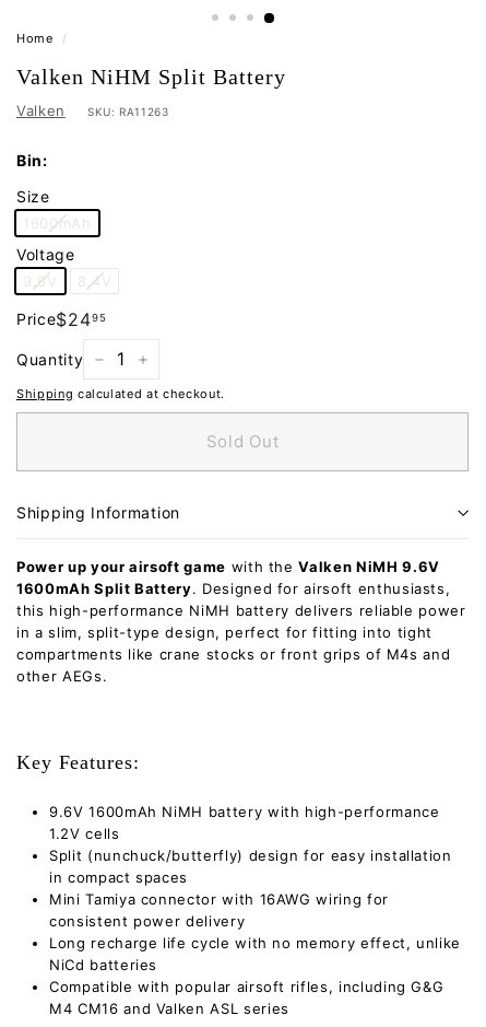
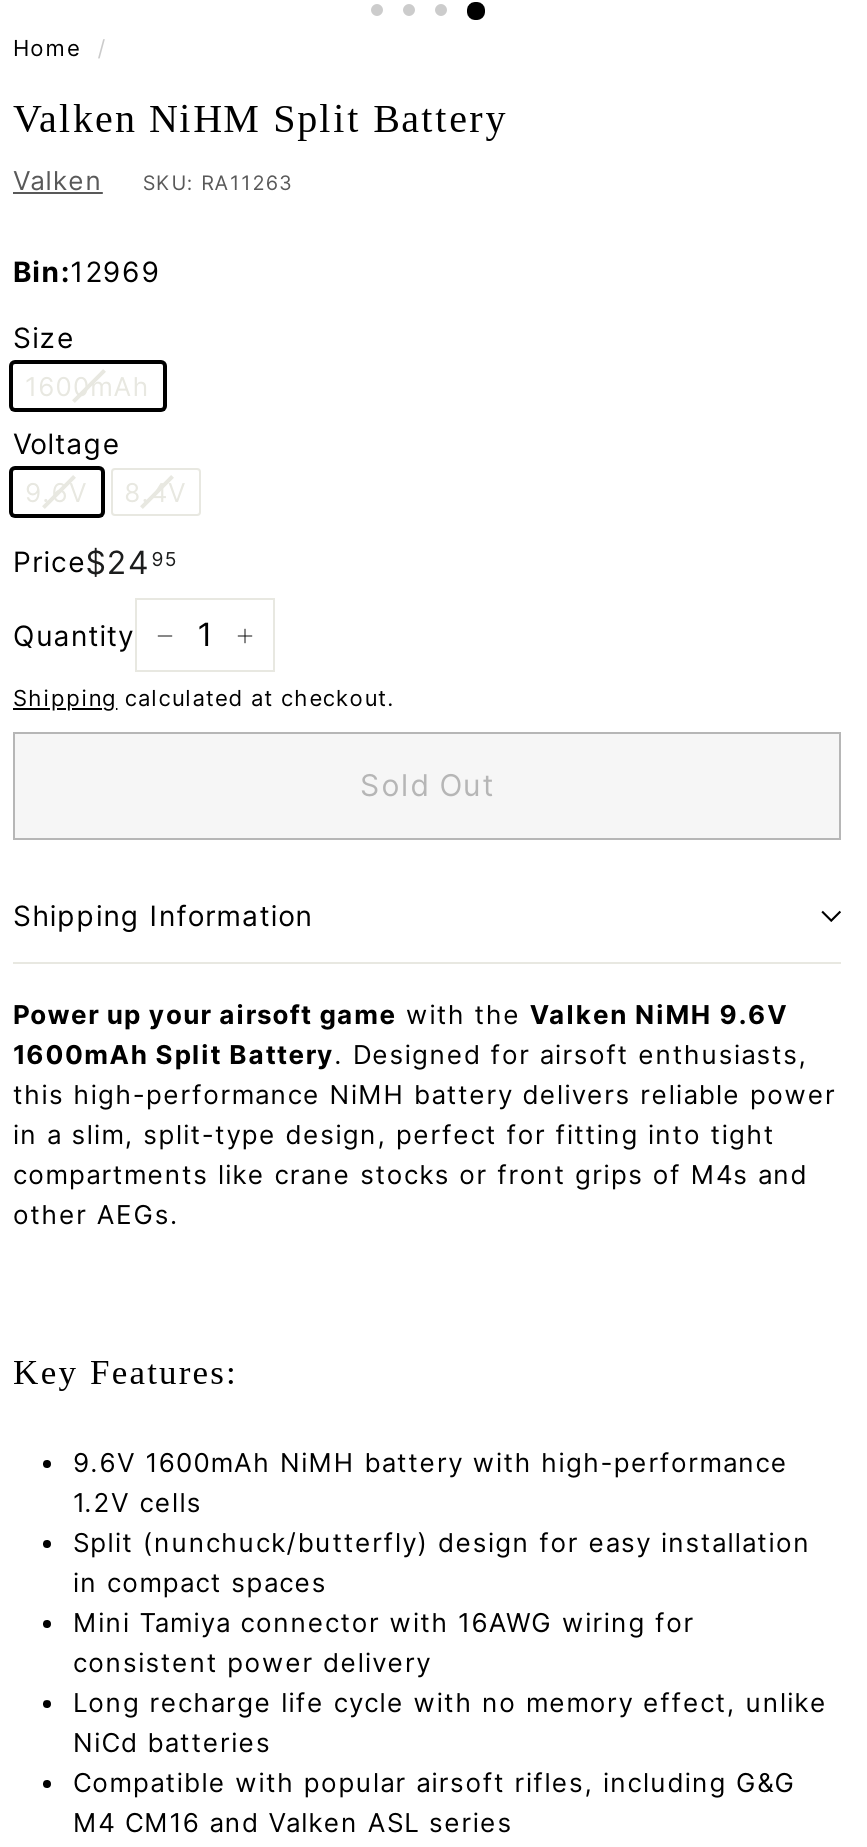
[16,151,48,170] Bin: -> [13,254,161,288] Bin: 12969

